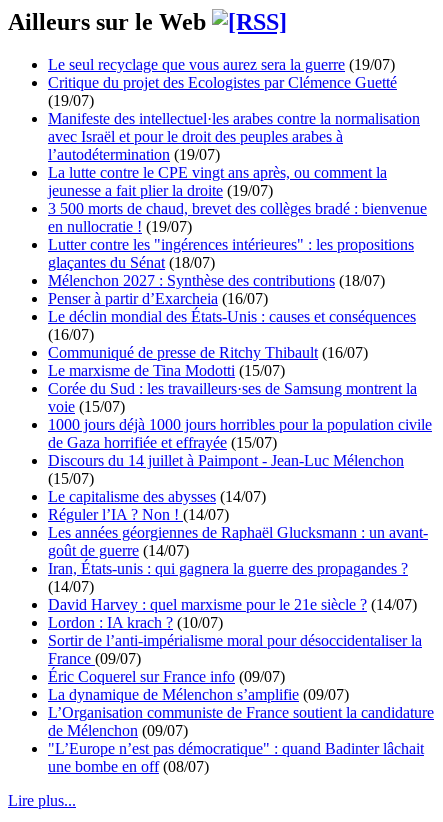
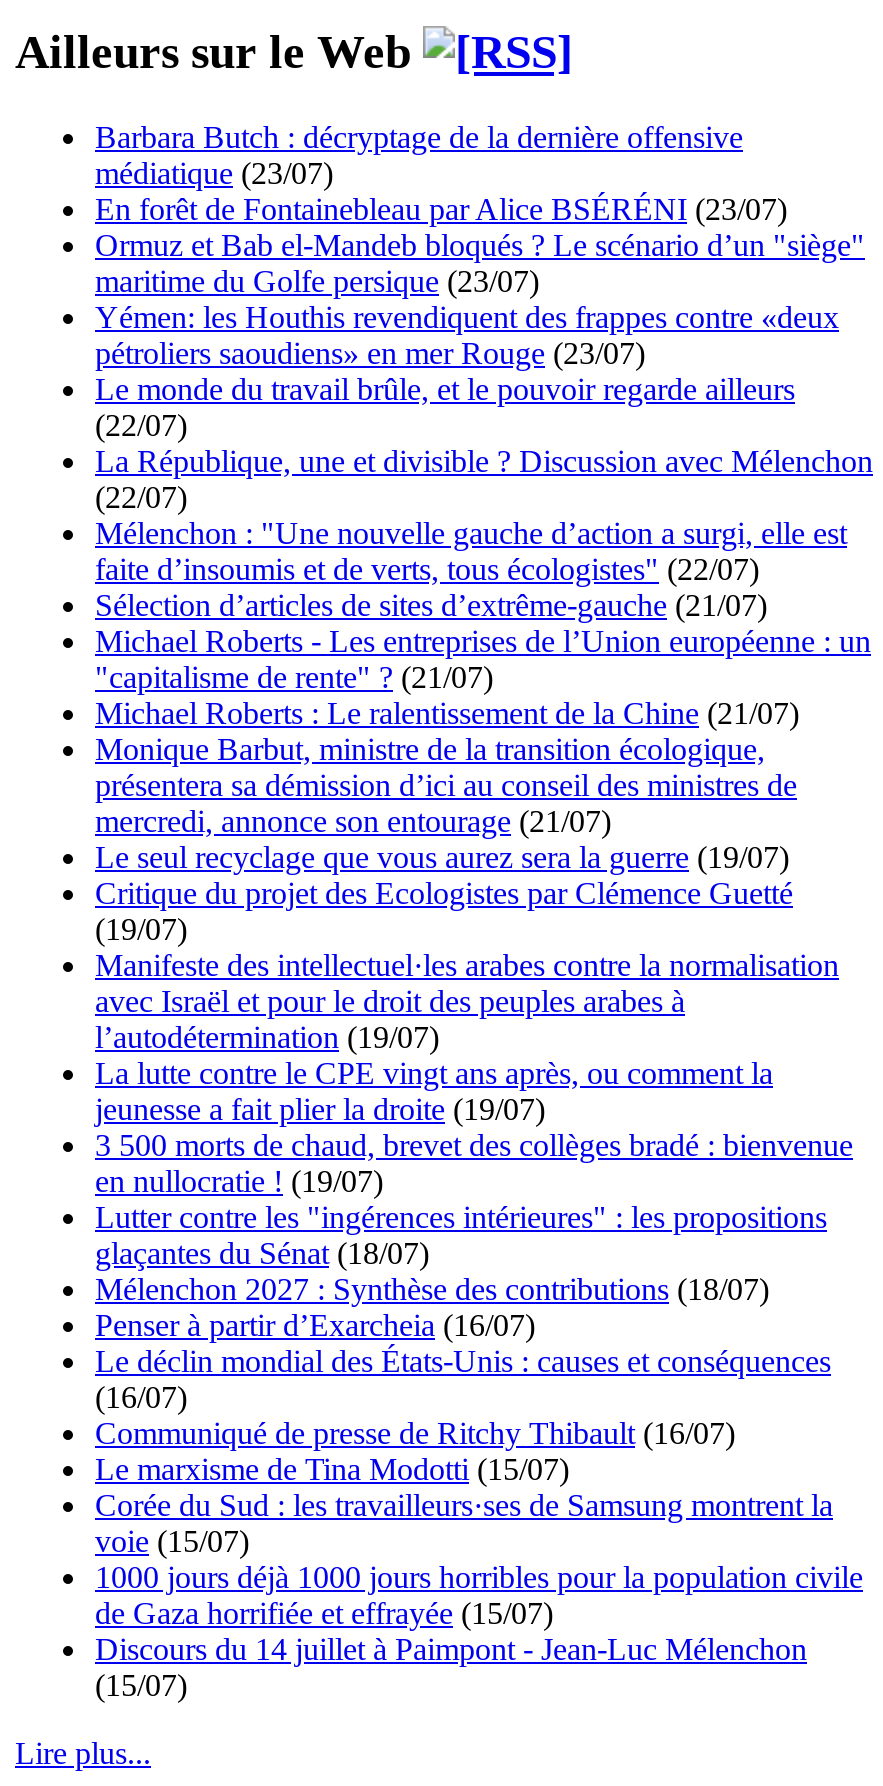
none -> [95,119,873,837] Barbara Butch : décryptage de la dernière offensive | médiatique (23/07) | En forêt de Fontainebleau par Alice BSÉRÉNI (23/07) | Ormuz et Bab el-Mandeb bloqués ? Le scénario d’un "siège" | maritime du Golfe persique (23/07) | Yémen: les Houthis revendiquent des frappes contre «deux | pétroliers saoudiens» en mer Rouge (23/07) | Le monde du travail brûle, et le pouvoir regarde ailleurs | (22/07) | La République, une et divisible ? Discussion avec Mélenchon | (22/07) | Mélenchon : "Une nouvelle gauche d’action a surgi, elle est | faite d’insoumis et de verts, tous écologistes" (22/07) | Sélection d’articles de sites d’extrême-gauche (21/07) | Michael Roberts - Les entreprises de l’Union européenne : un | "capitalisme de rente" ? (21/07) | Michael Roberts : Le ralentissement de la Chine (21/07) | Monique Barbut, ministre de la transition écologique, | présentera sa démission d’ici au conseil des ministres de | mercredi, annonce son entourage (21/07)
moved [48,55,432,486] -> [95,839,863,1701]: Le seul recyclage que vous aurez sera la guerre (19/07) | Critique du projet des Ecologistes par Clémence Guetté | (19/07) | ... | Discours du 14 juillet à Paimpont - Jean-Luc Mélenchon | (15/07)
[48,487,434,774] Le capitalisme des abysses (14/07) | Réguler l’IA ? Non ! (14/07) | Les années géorgiennes de Raphaël Glucksmann : un avant- | goût de guerre (14/07) | Iran, États-unis : qui gagnera la guerre des propagandes ? | (14/07) | David Harvey : quel marxisme pour le 21e siècle ? (14/07) | Lordon : IA krach ? (10/07) | Sortir de l’anti-impérialisme moral pour désoccidentaliser la | France (09/07) | Éric Coquerel sur France info (09/07) | La dynamique de Mélenchon s’amplifie (09/07) | L’Organisation communiste de France soutient la candidature | de Mélenchon (09/07) | "L’Europe n’est pas démocratique" : quand Badinter lâchait | une bombe en off (08/07) -> none

